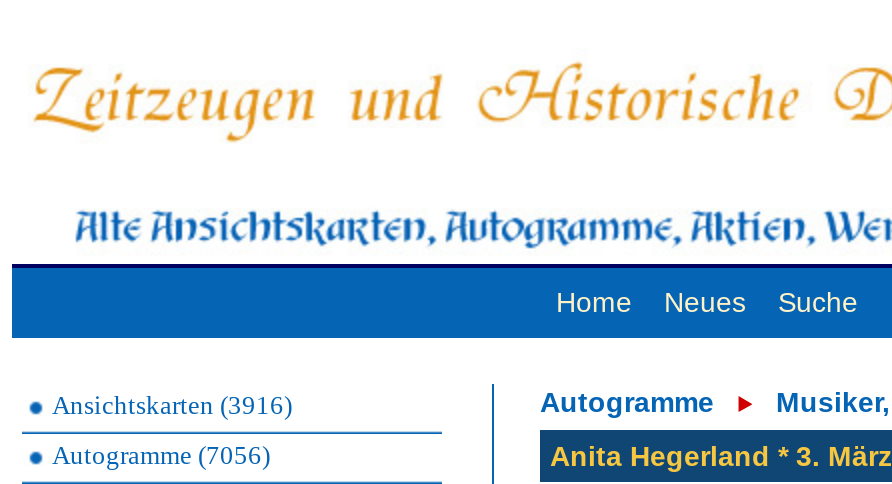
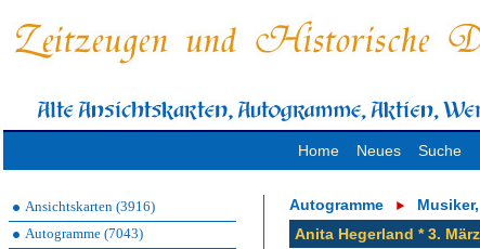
[52,440,270,470] Autogramme (7056) -> [25,225,143,241] Autogramme (7043)

